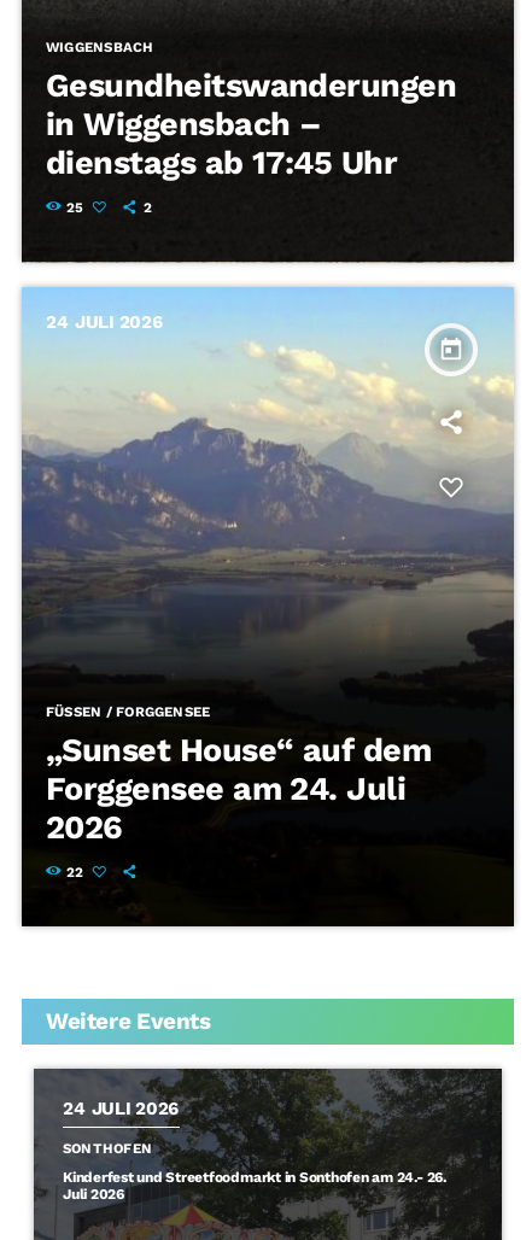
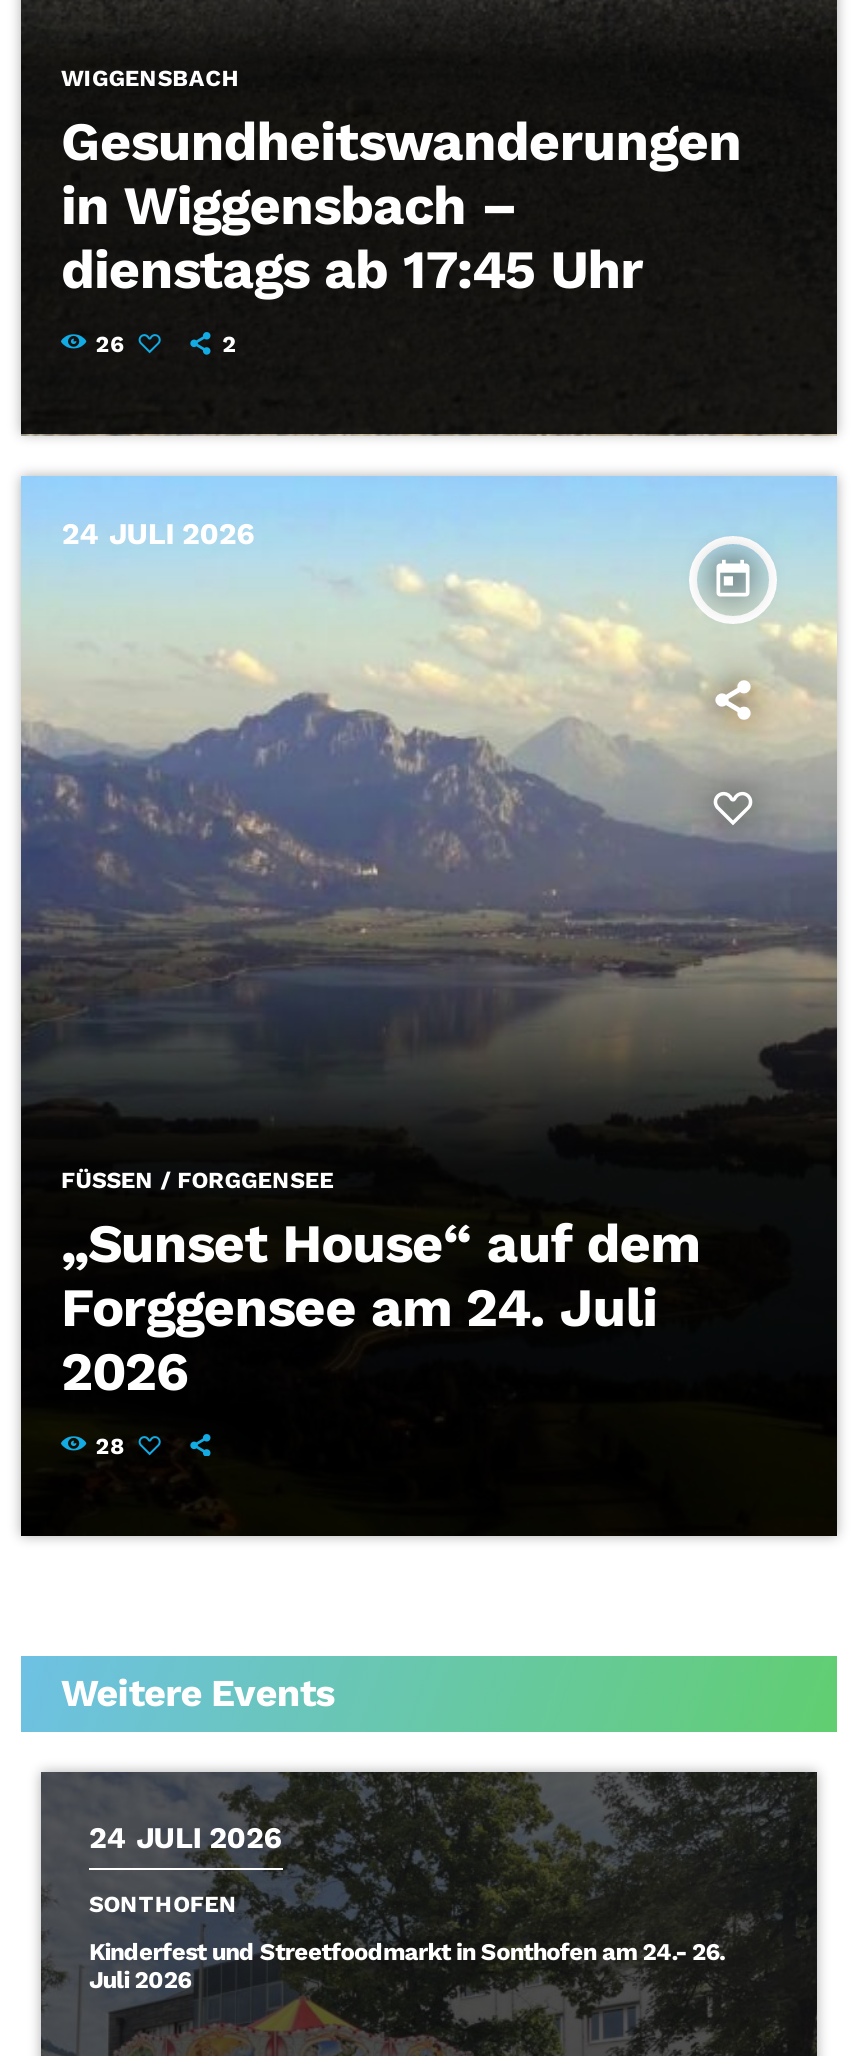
[67,199,84,216] 25 -> [95,330,124,358] 26
[67,863,84,880] 22 -> [95,1431,124,1459] 28

